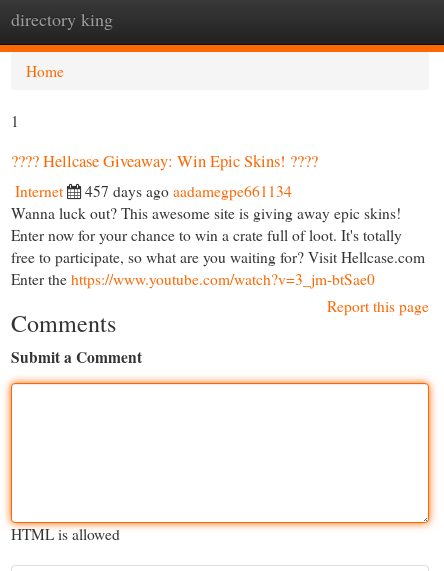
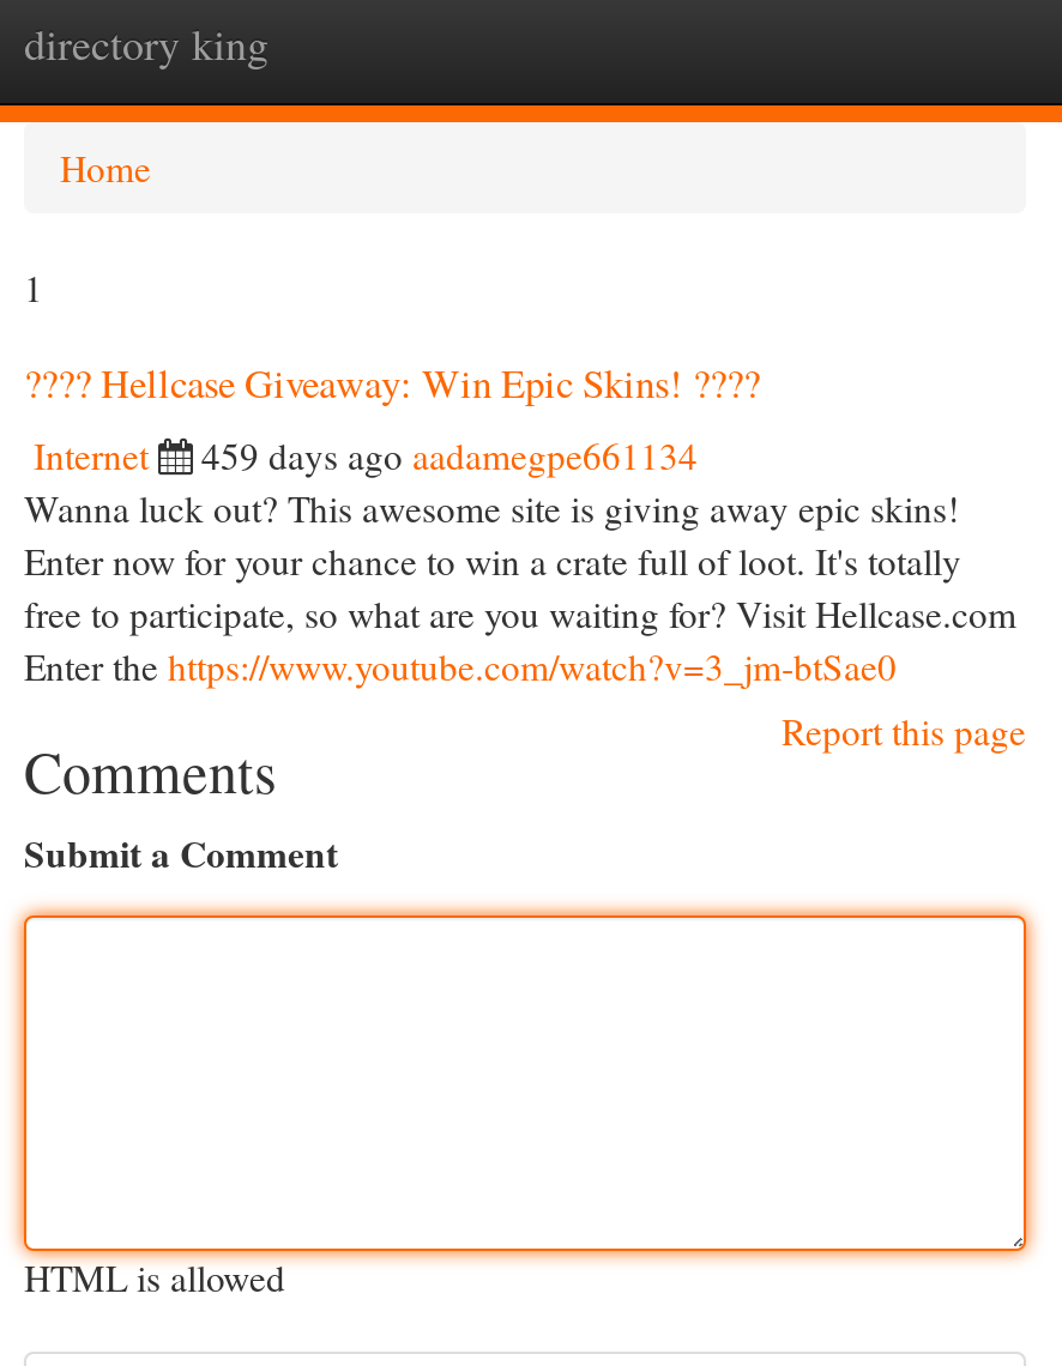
[85,181,292,201] 457 days ago aadamegpe661134 -> [201,431,698,479] 459 days ago aadamegpe661134

